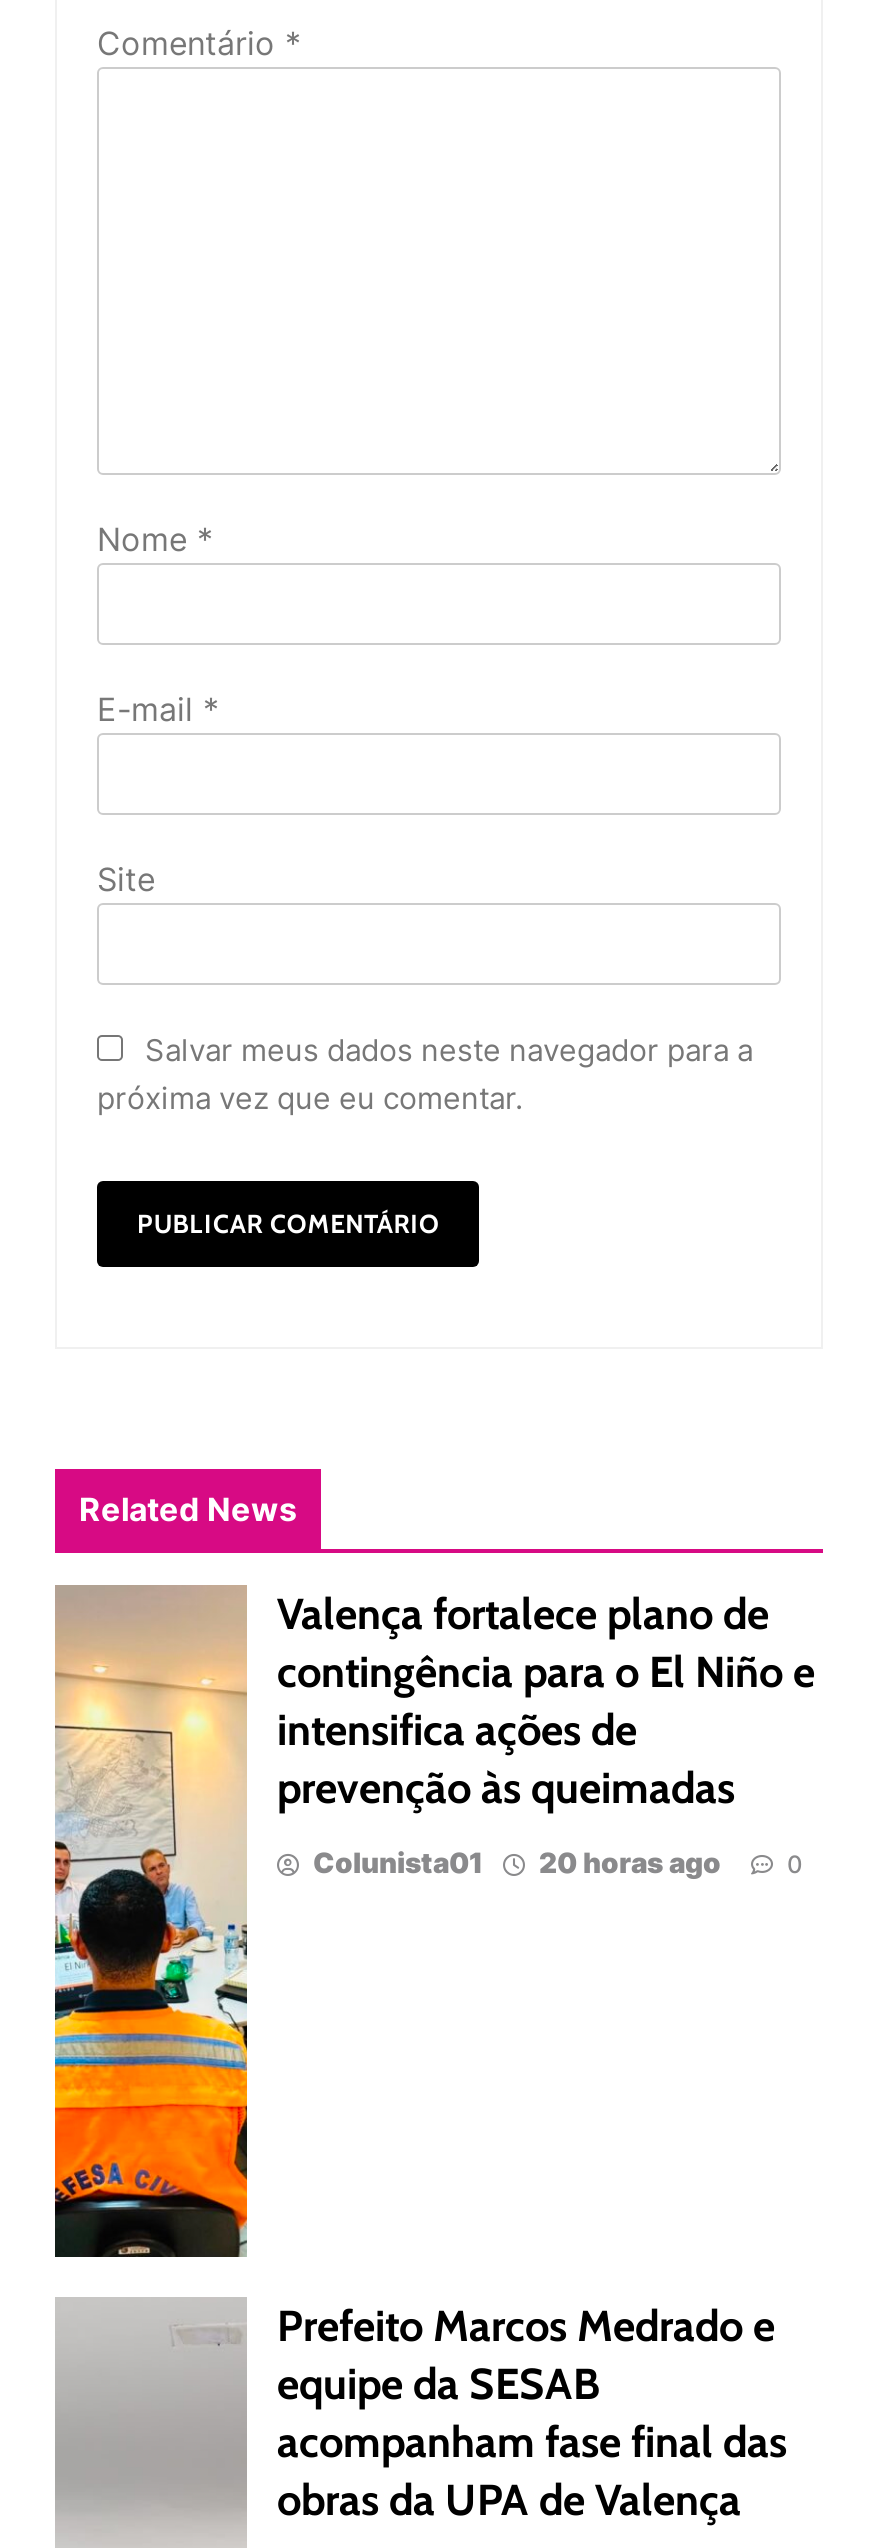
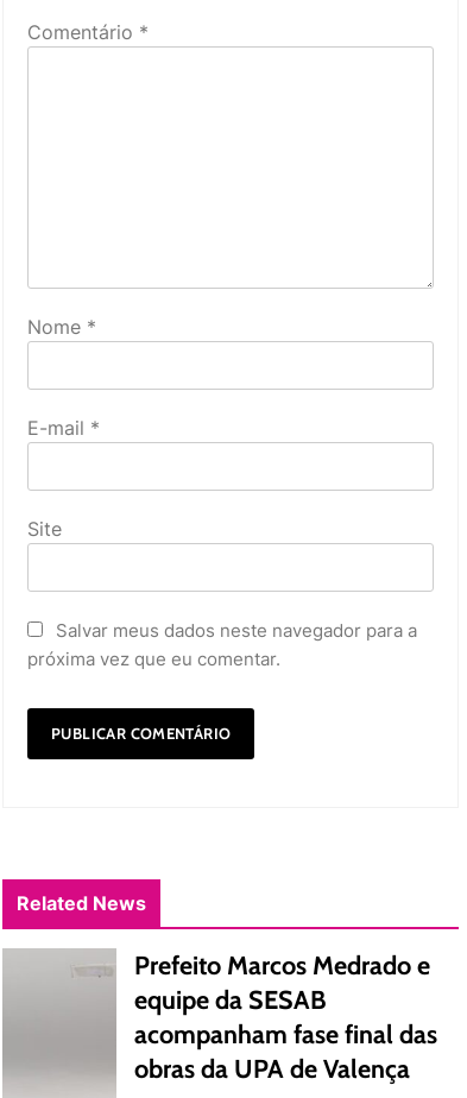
[53,1587,815,2265] [image] | Valença fortalece plano de | contingência para o El Niño e | intensifica ações de | prevenção às queimadas | Colunista01 | 20 horas ago | 0 -> none

